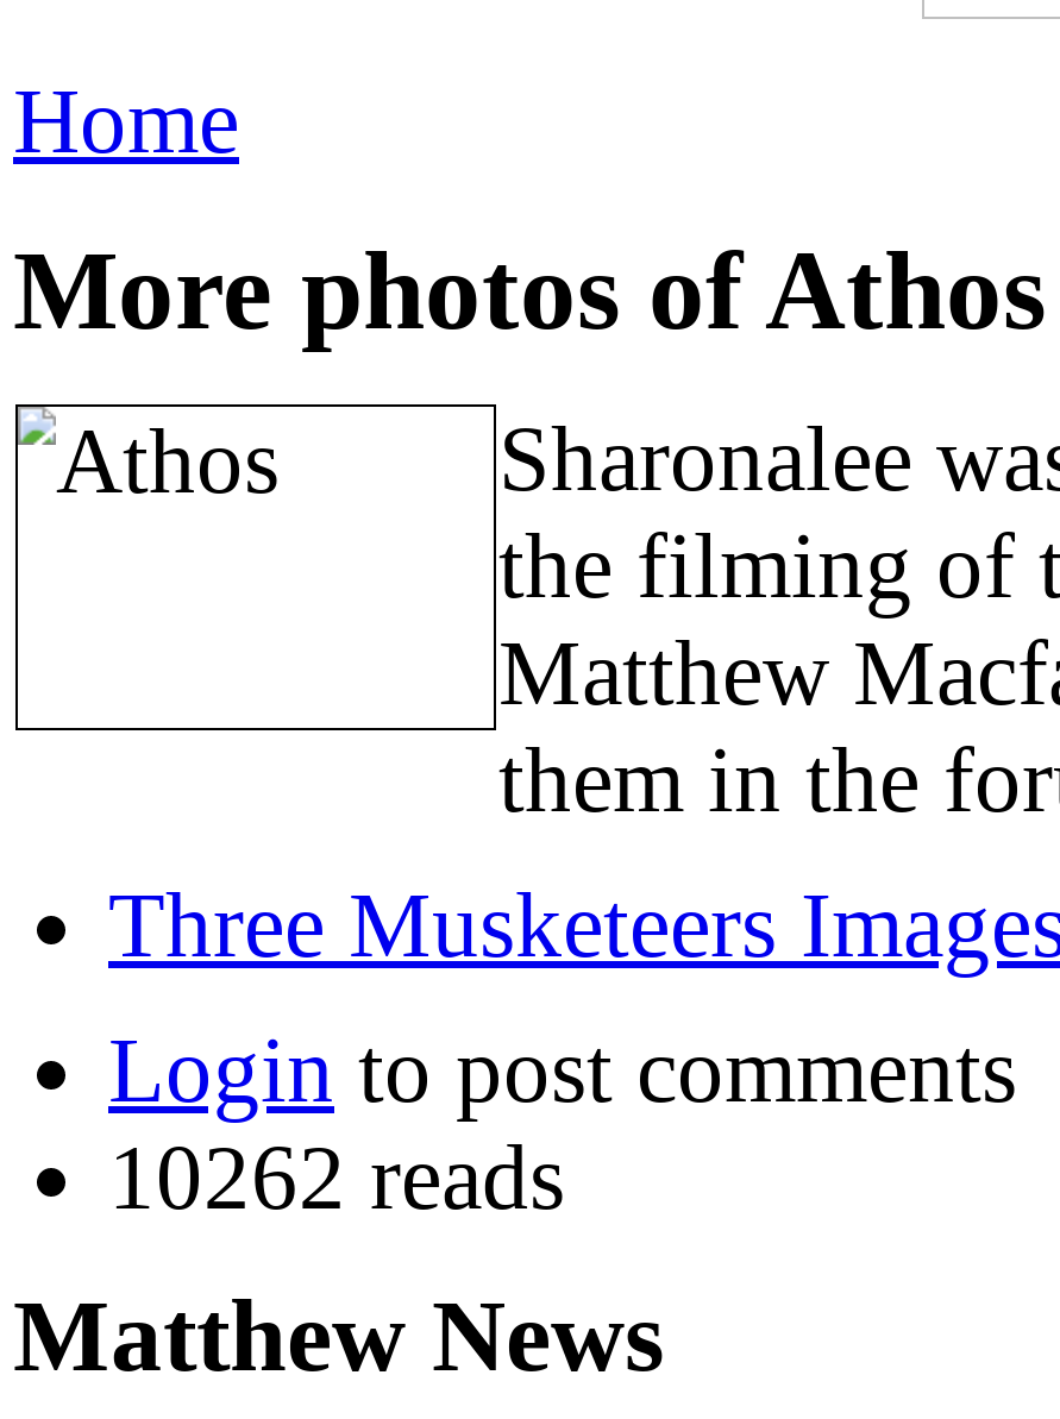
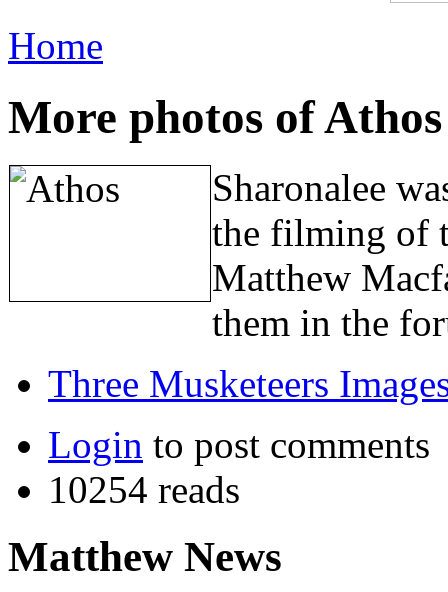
[108,1125,565,1228] 10262 reads -> [48,468,240,511] 10254 reads

